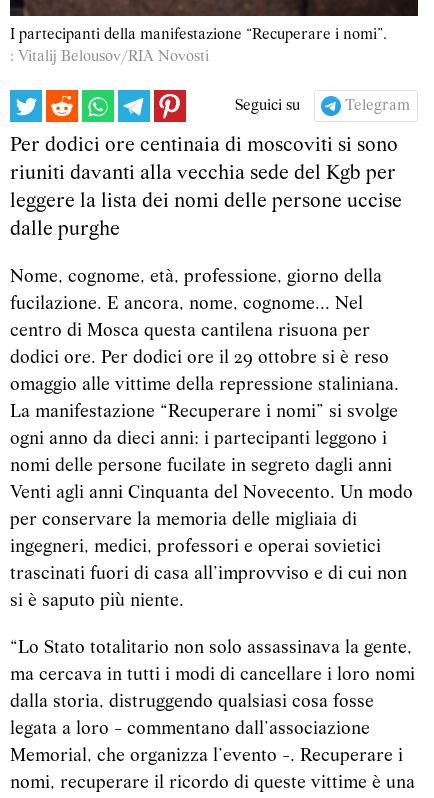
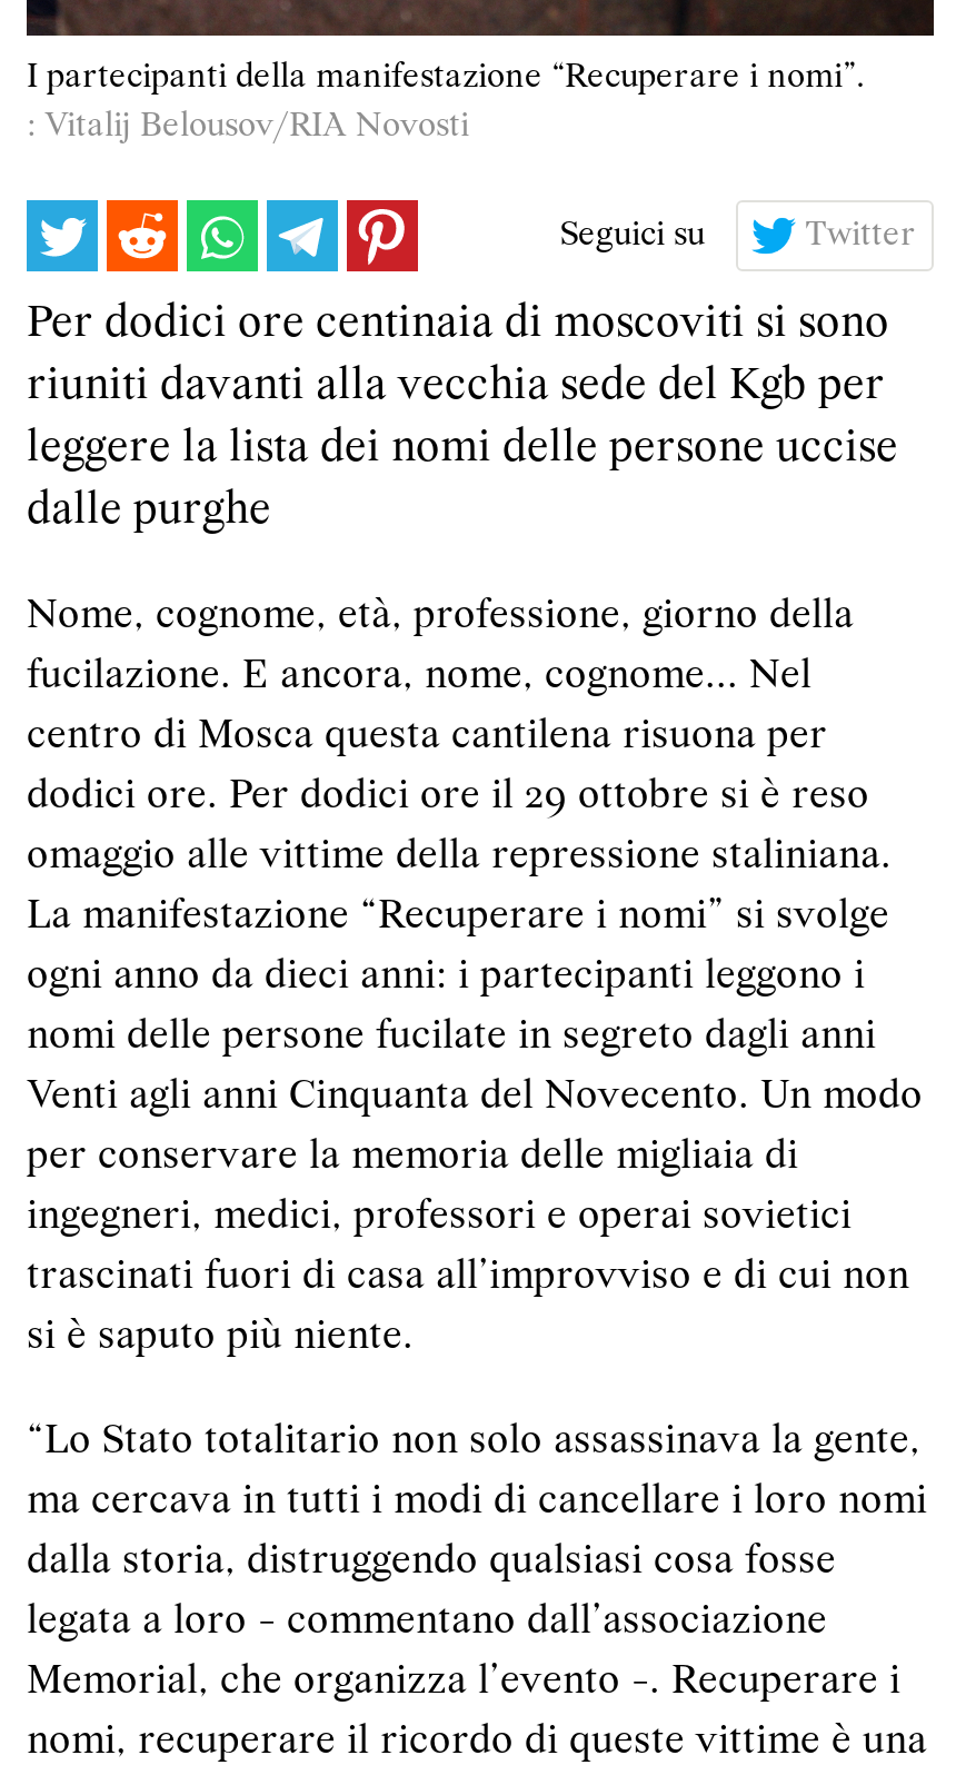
[345,98,410,114] Telegram -> [805,218,916,253] Twitter

